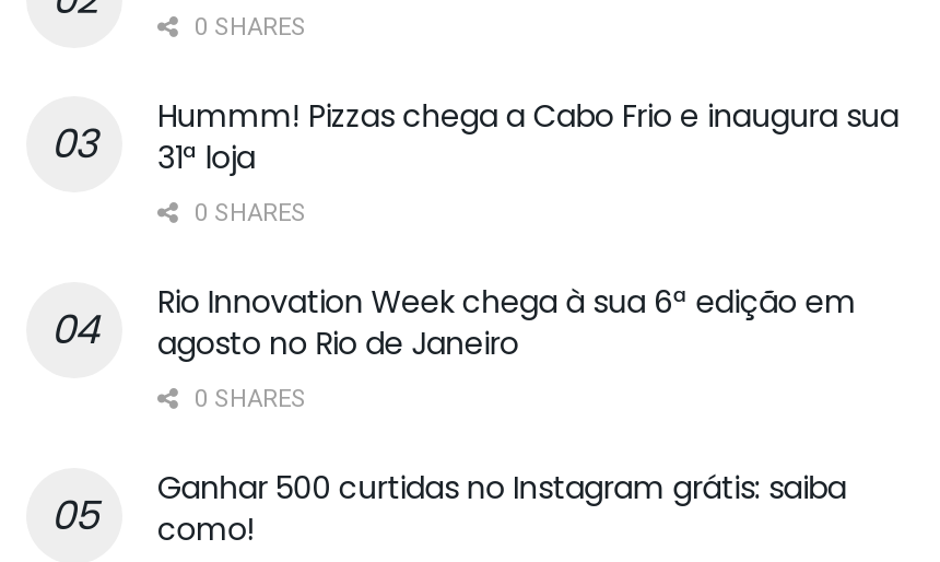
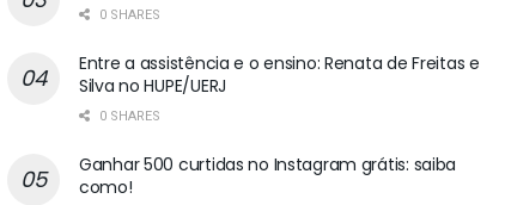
[157,94,899,365] Hummm! Pizzas chega a Cabo Frio e inaugura sua | 31ª loja | 0 SHARES | Rio Innovation Week chega à sua 6ª edição em | agosto no Rio de Janeiro -> [79,51,480,98] Entre a assistência e o ensino: Renata de Freitas e | Silva no HUPE/UERJ

